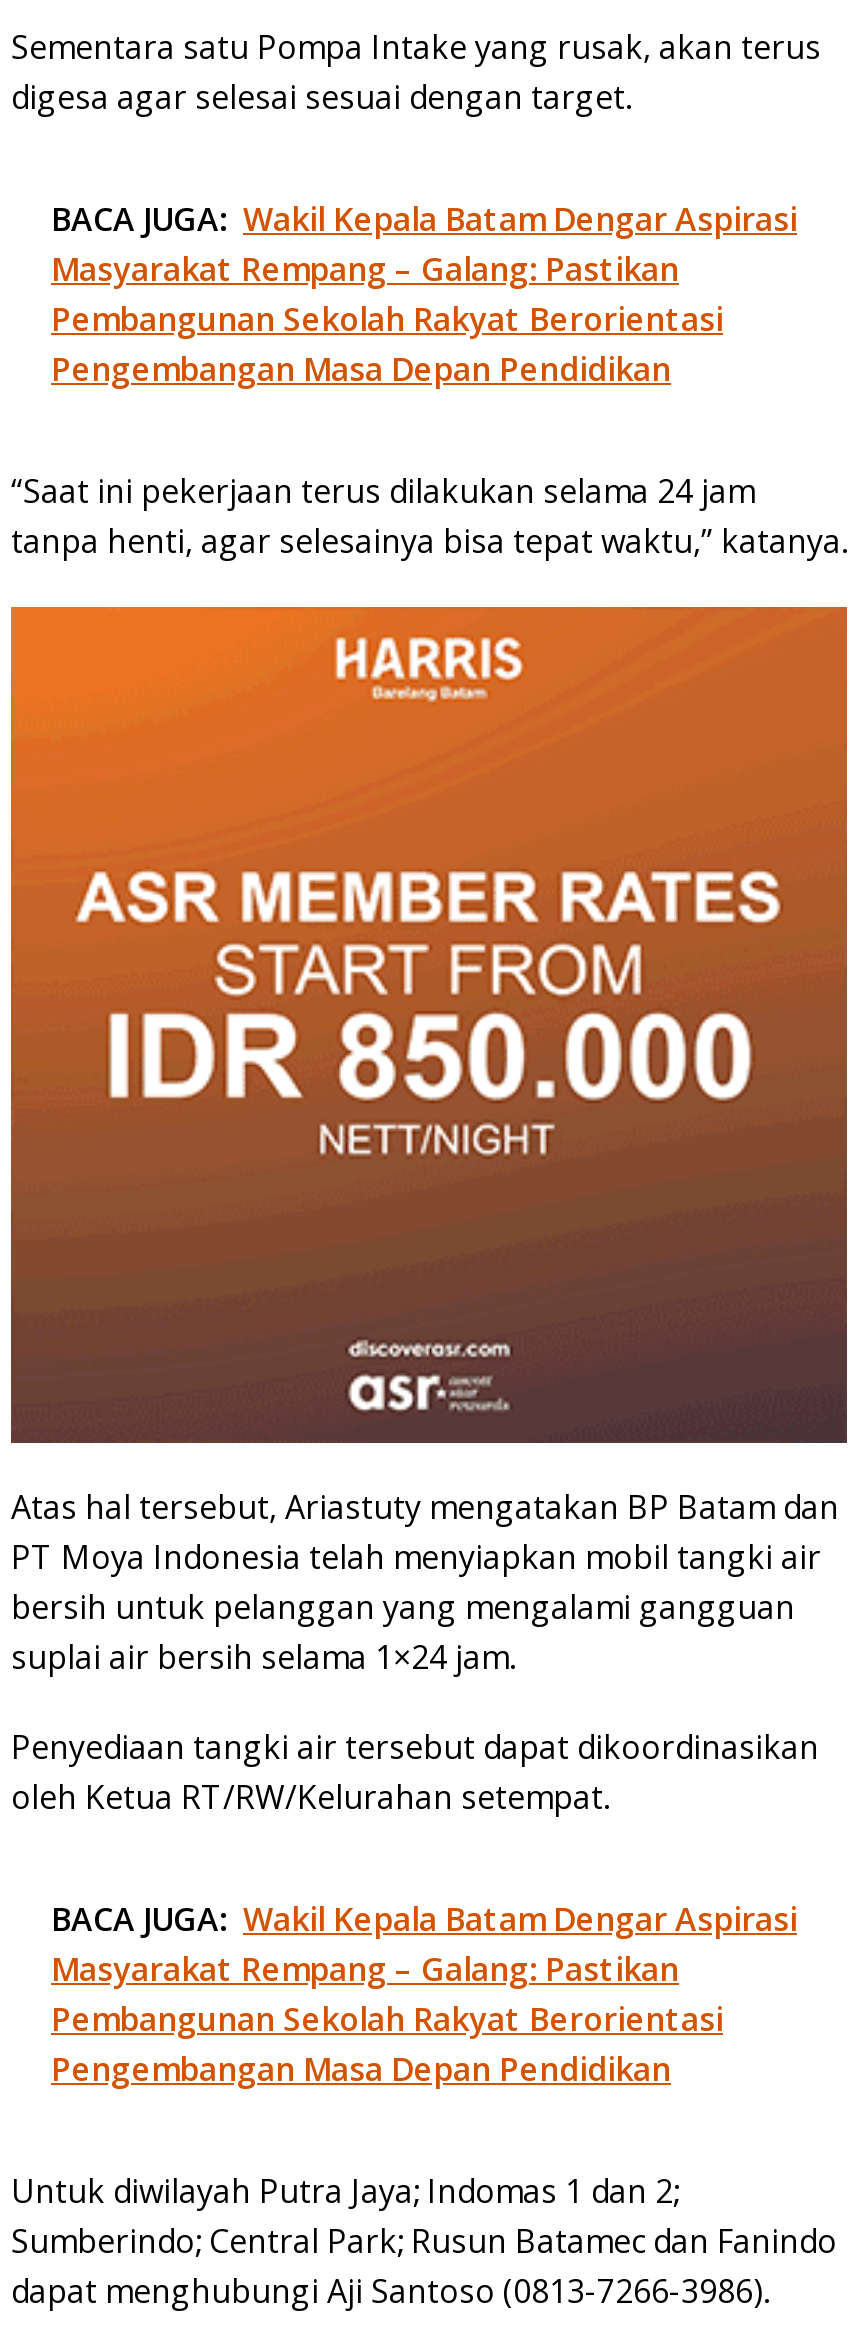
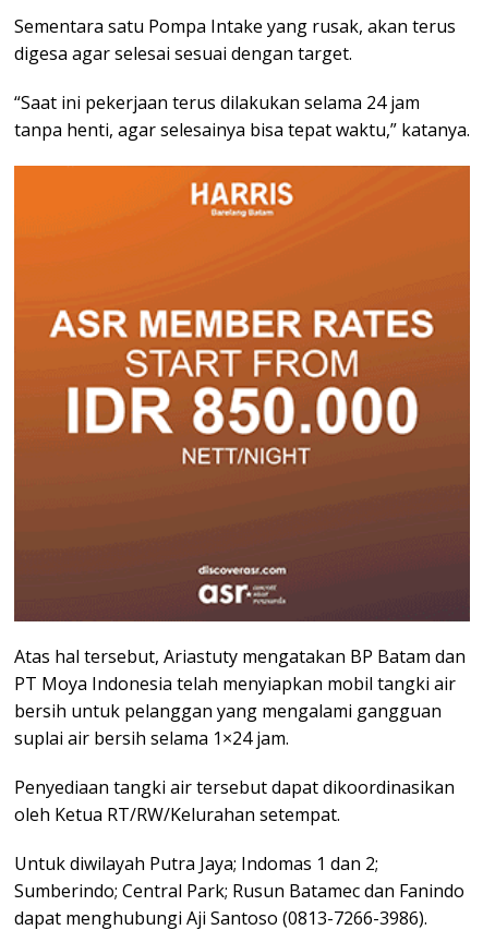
[51,197,797,391] BACA JUGA: Wakil Kepala Batam Dengar Aspirasi | Masyarakat Rempang – Galang: Pastikan | Pembangunan Sekolah Rakyat Berorientasi | Pengembangan Masa Depan Pendidikan -> none
[51,1897,797,2091] BACA JUGA: Wakil Kepala Batam Dengar Aspirasi | Masyarakat Rempang – Galang: Pastikan | Pembangunan Sekolah Rakyat Berorientasi | Pengembangan Masa Depan Pendidikan -> none

